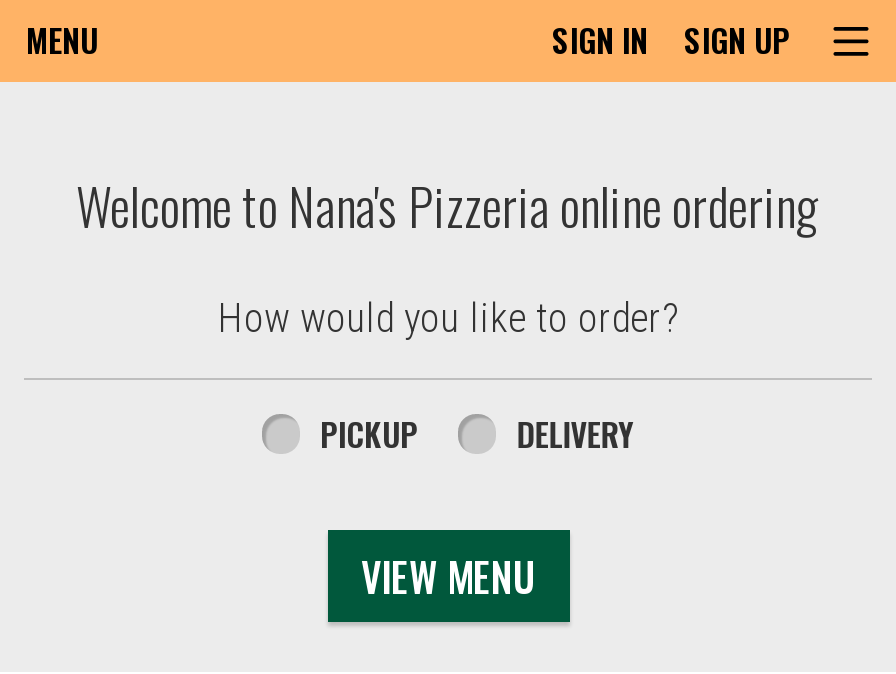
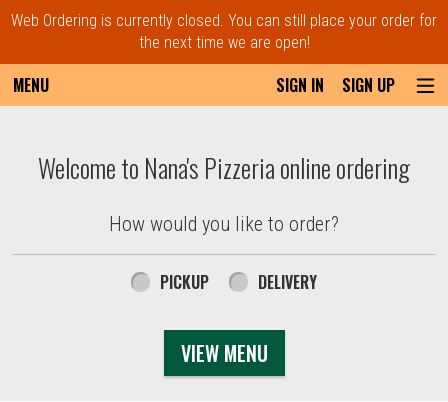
none -> [11,11,437,52] Web Ordering is currently closed. You can still place your order for | the next time we are open!

